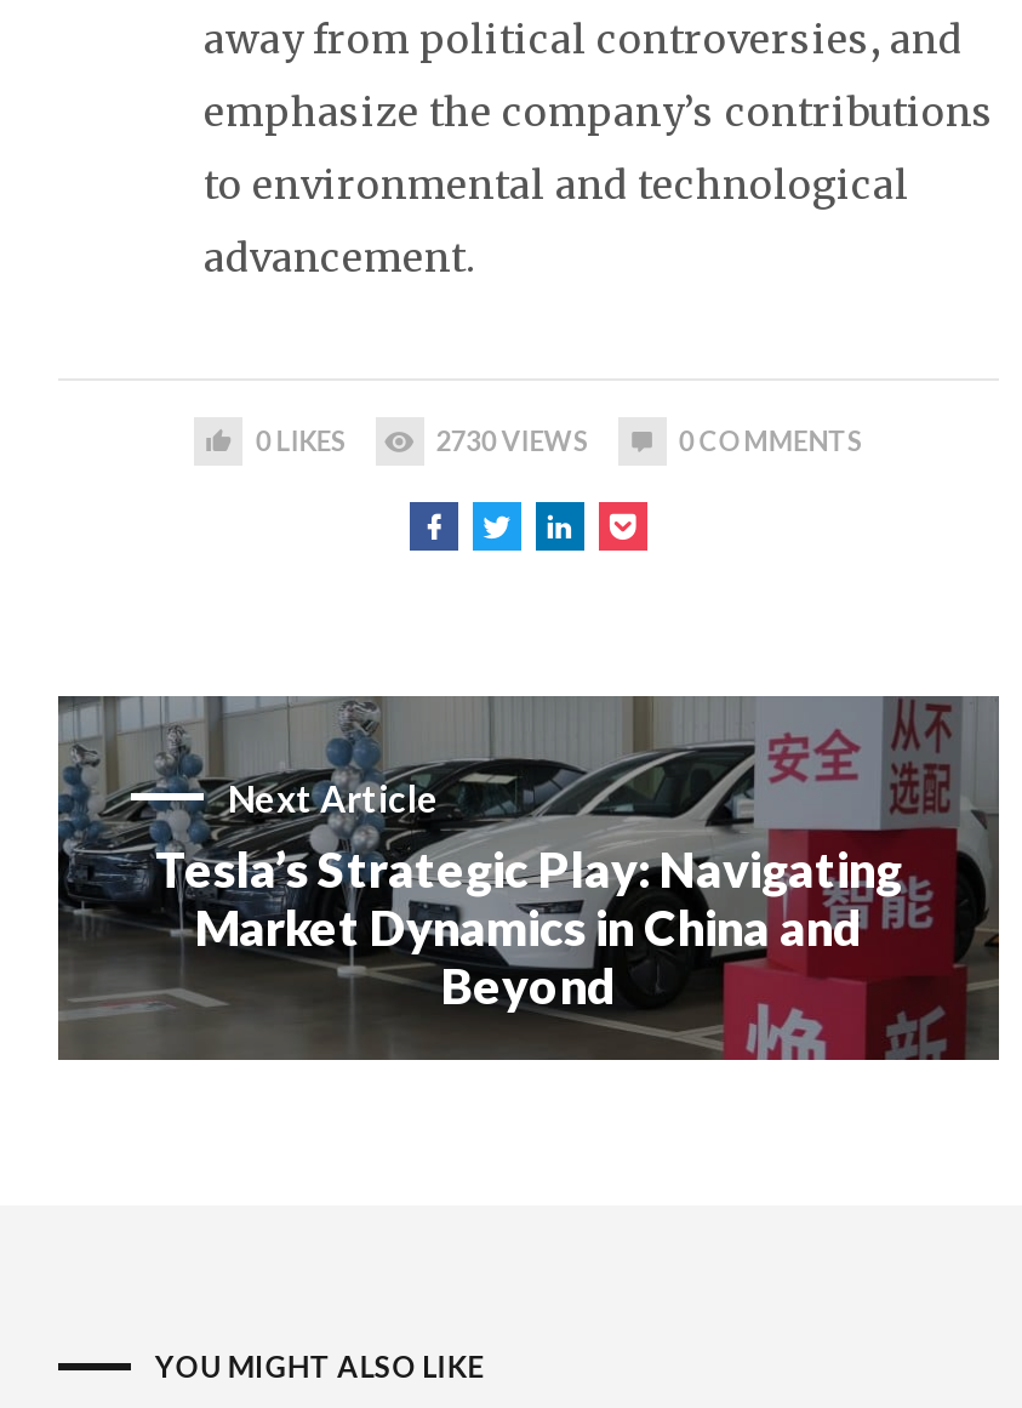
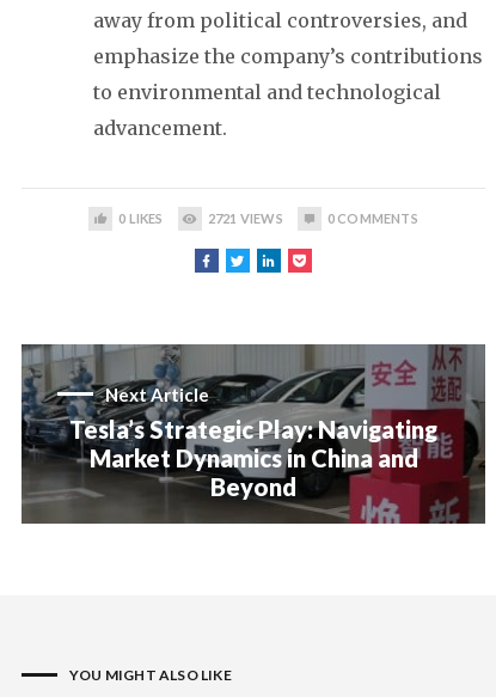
[436,424,588,456] 2730 VIEWS -> [208,210,283,226] 2721 VIEWS

